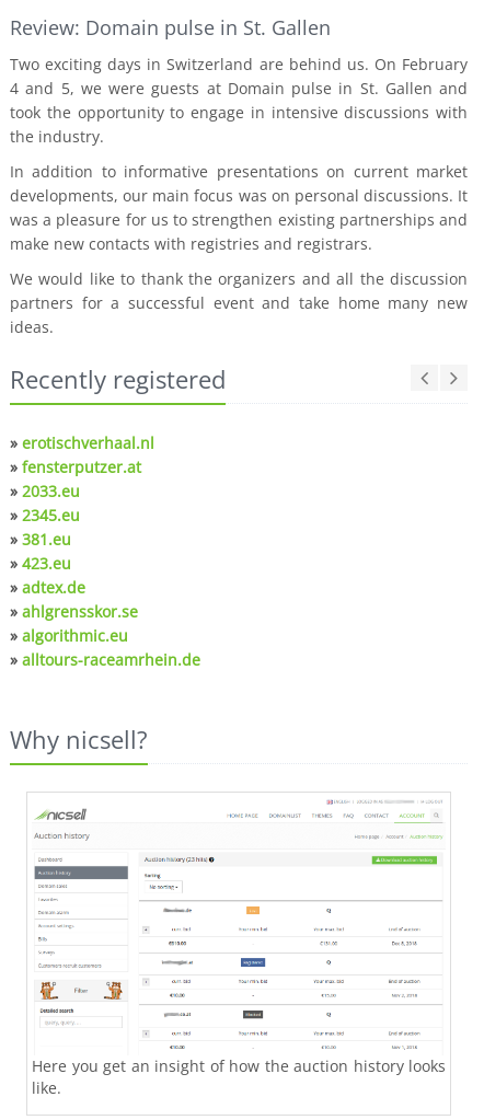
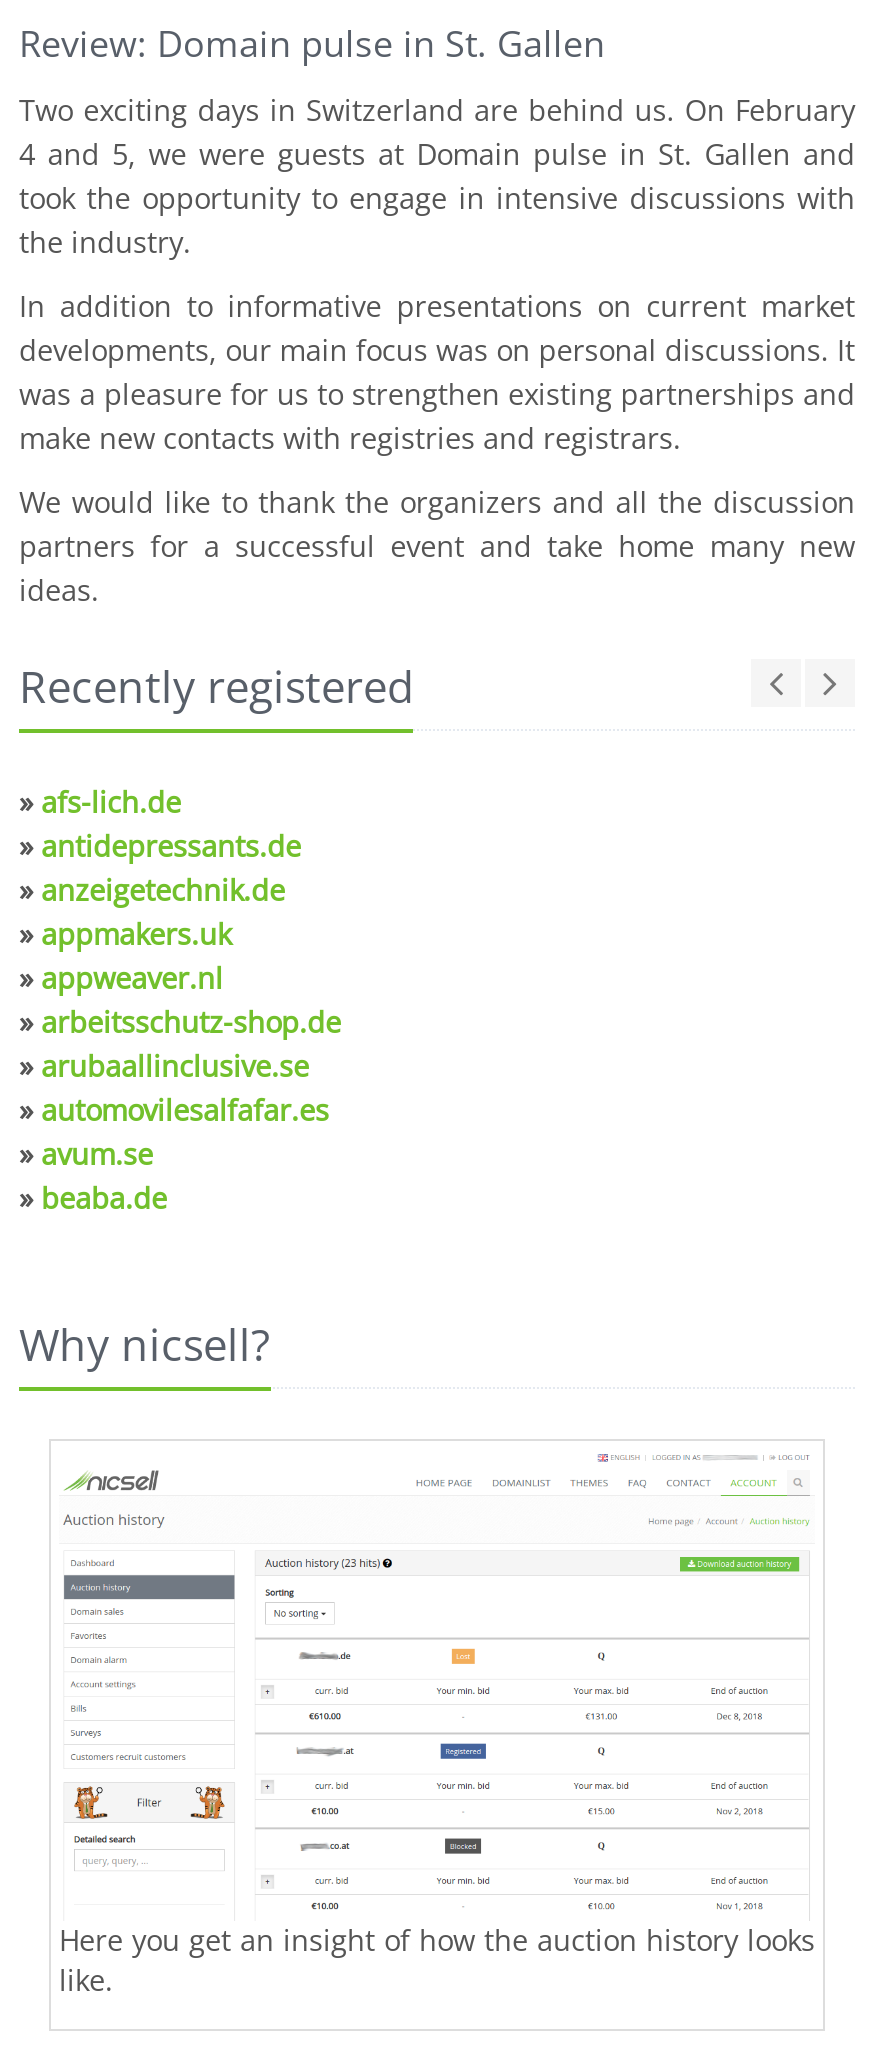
[10,433,200,670] » erotischverhaal.nl | » fensterputzer.at | » 2033.eu | » 2345.eu | » 381.eu | » 423.eu | » adtex.de | » ahlgrensskor.se | » algorithmic.eu | » alltours-raceamrhein.de -> [19,783,341,1217] » afs-lich.de | » antidepressants.de | » anzeigetechnik.de | » appmakers.uk | » appweaver.nl | » arbeitsschutz-shop.de | » arubaallinclusive.se | » automovilesalfafar.es | » avum.se | » beaba.de

